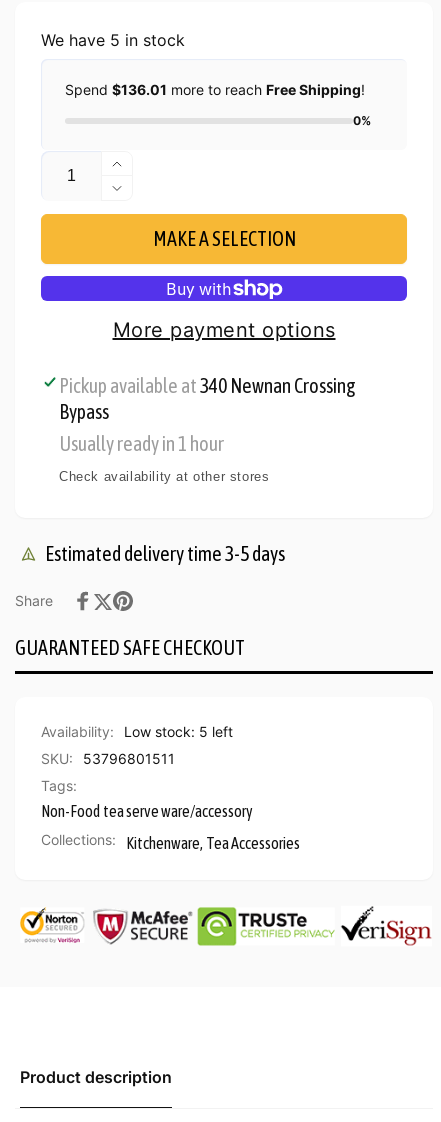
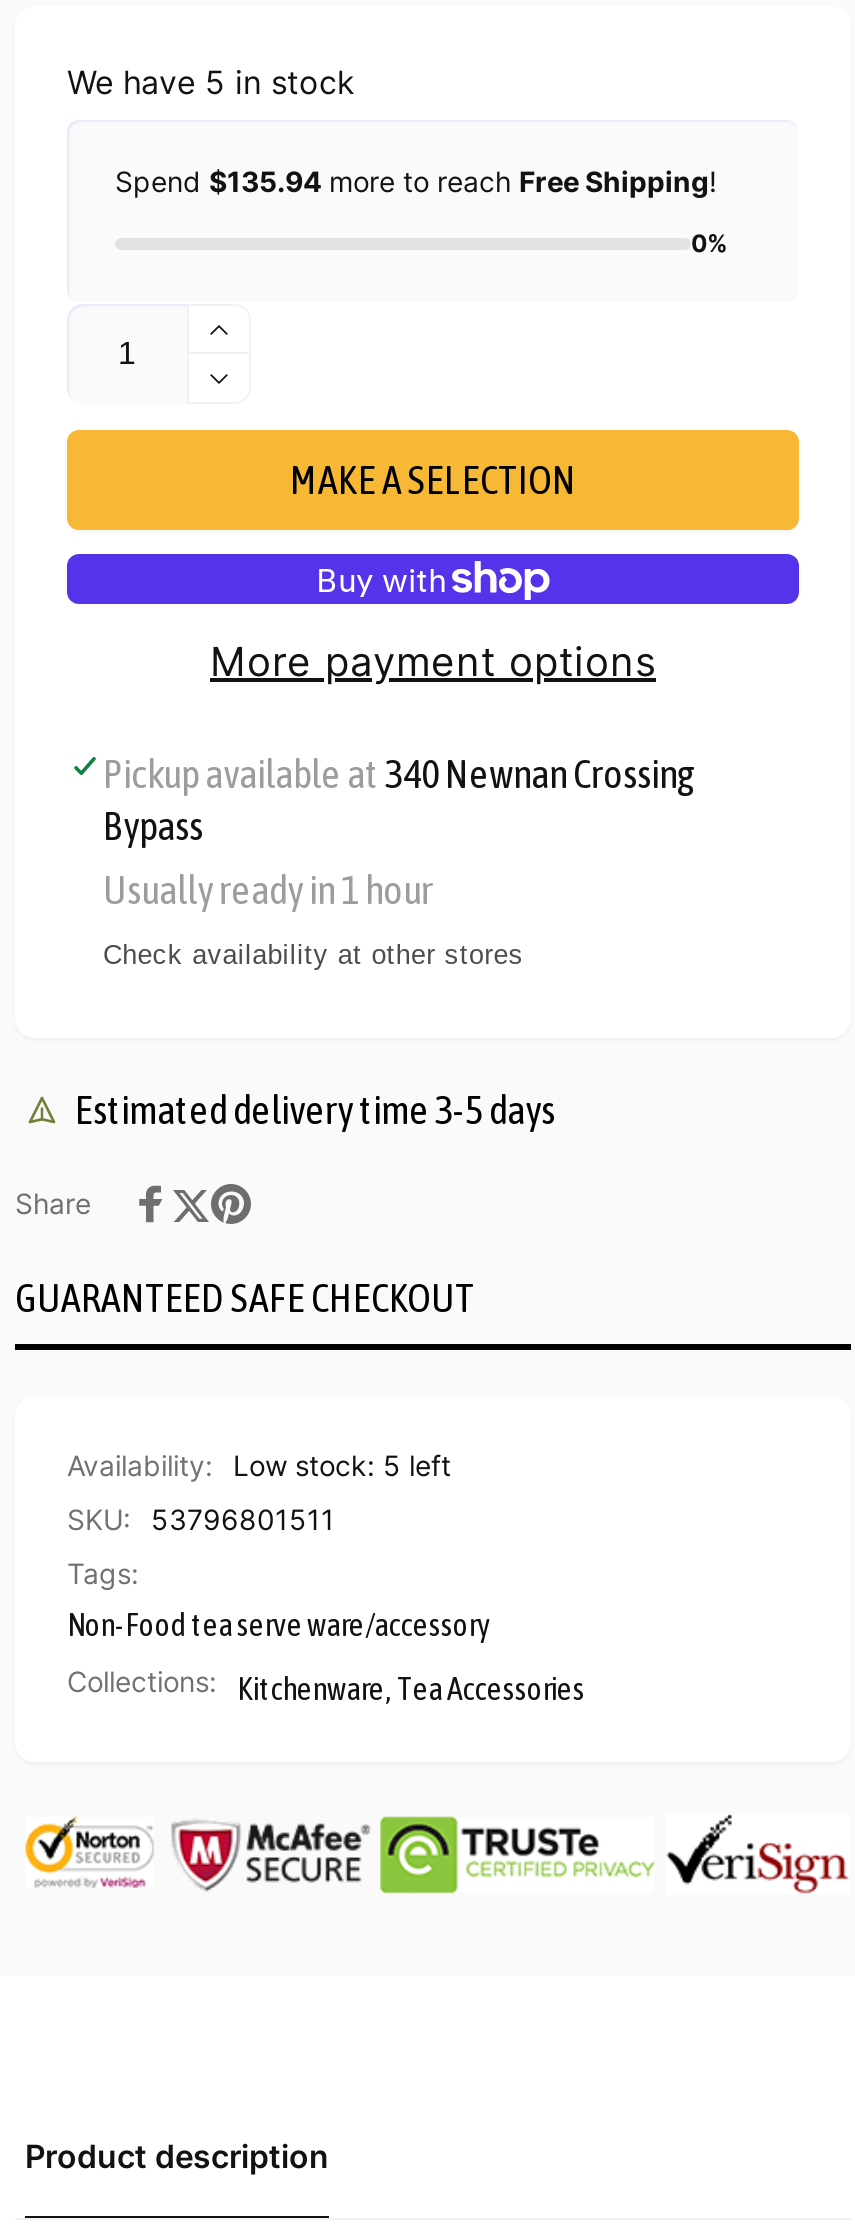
[65,81,365,98] Spend $136.01 more to reach Free Shipping! -> [115,165,717,199] Spend $135.94 more to reach Free Shipping!

